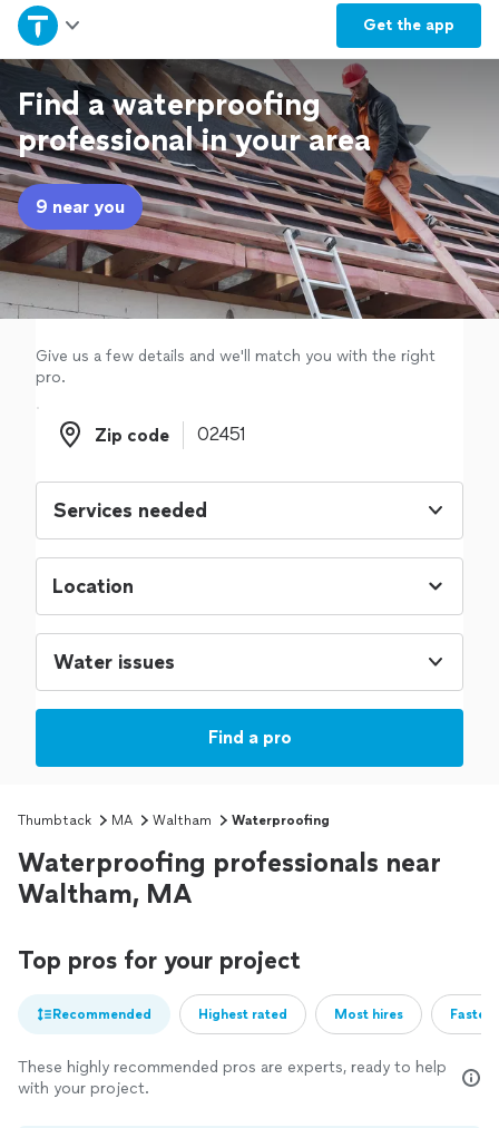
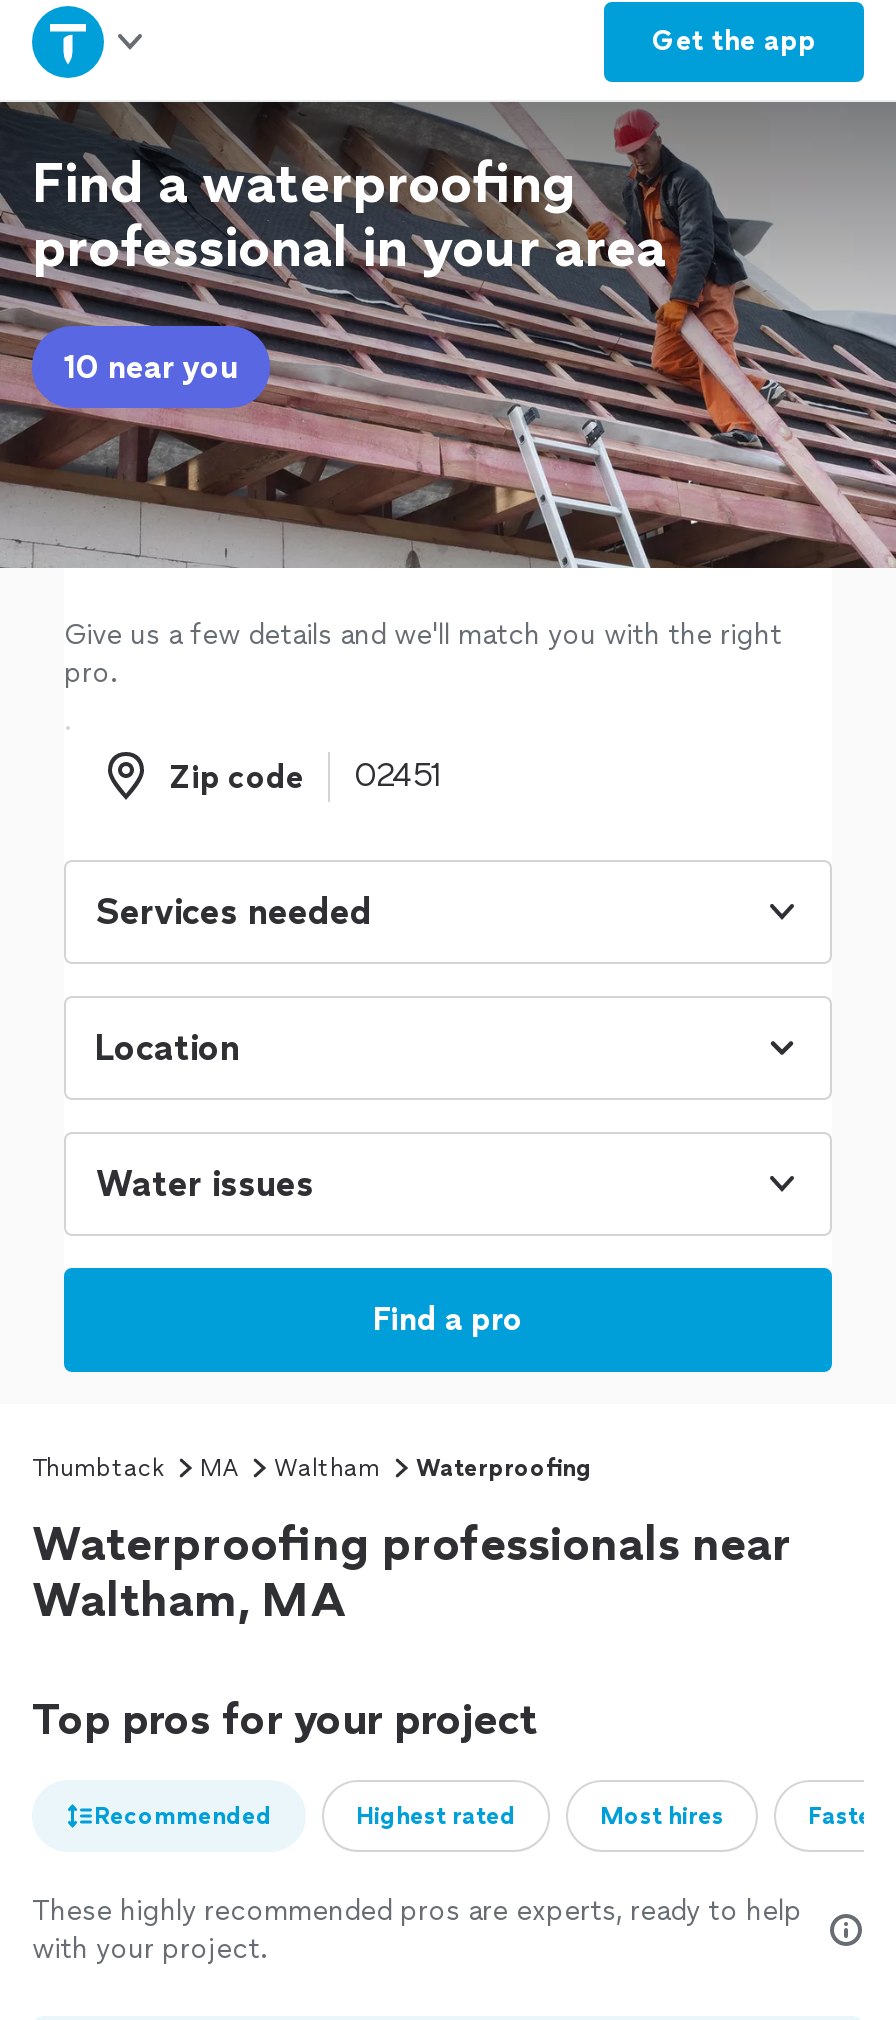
[36,196,125,217] 9 near you -> [64,348,238,386] 10 near you

